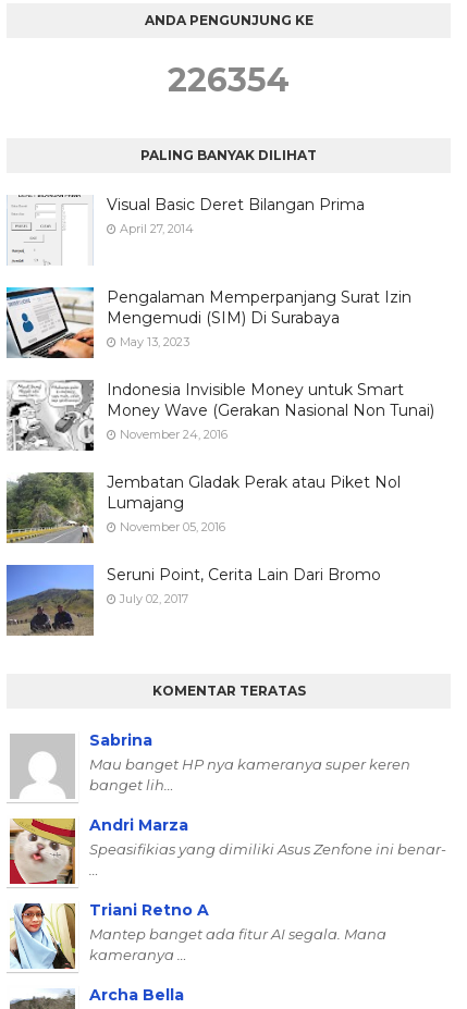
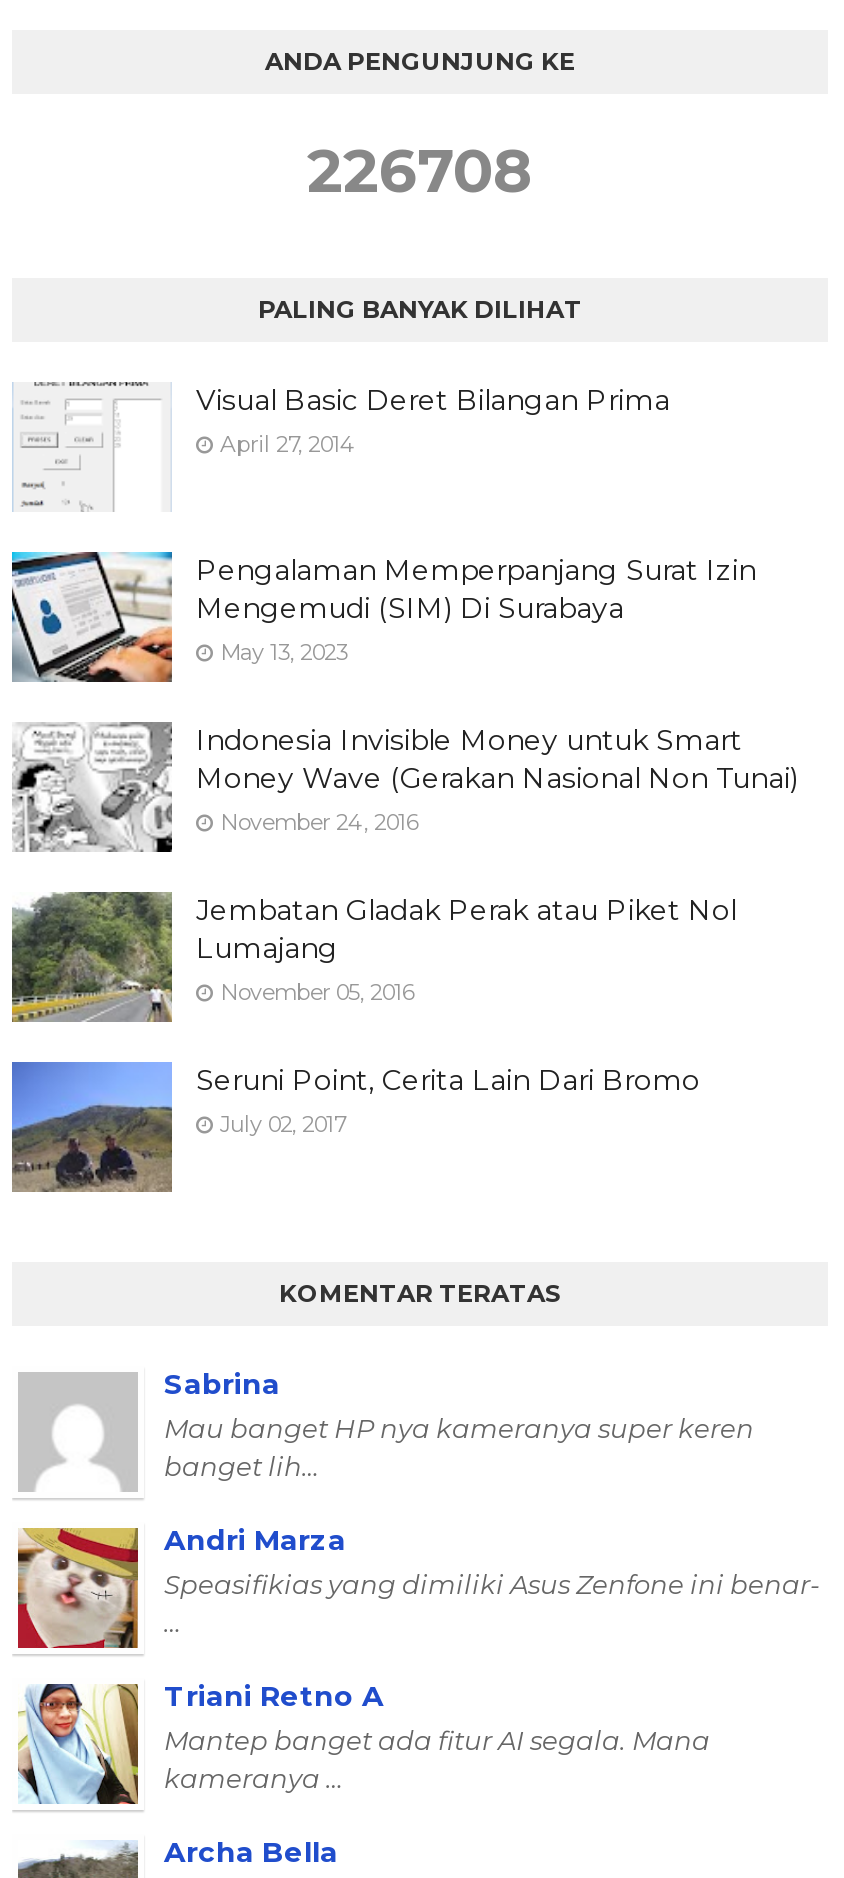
[168,60,290,100] 226354 -> [307,134,533,208] 226708

